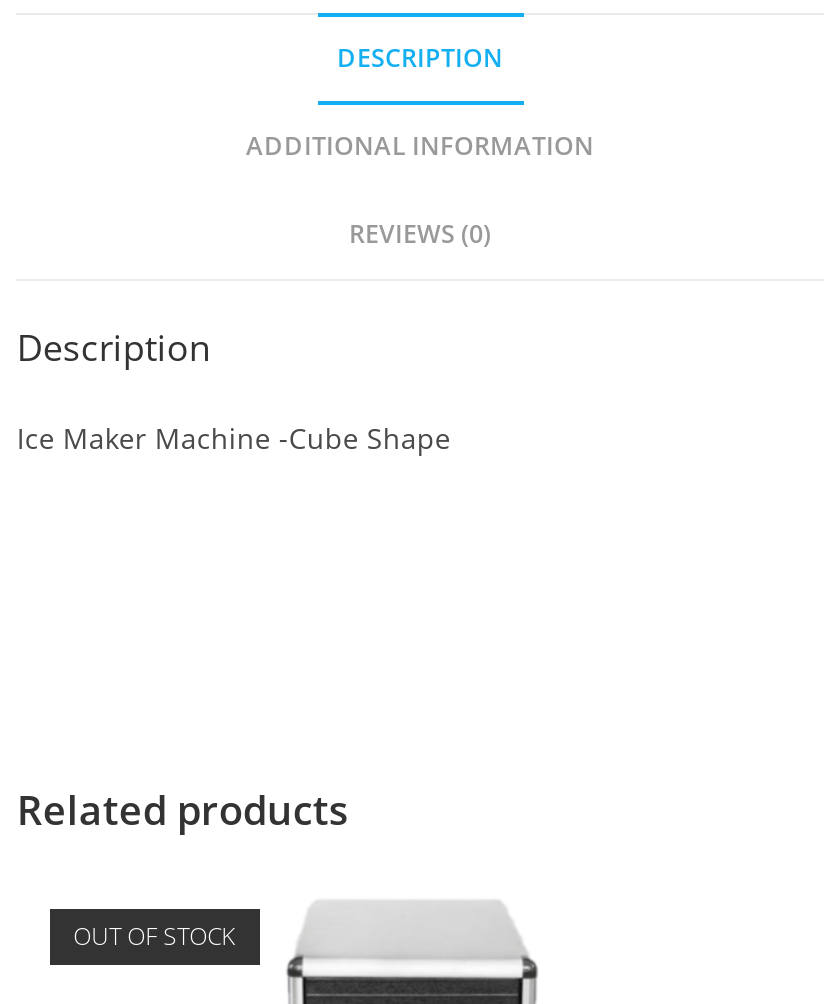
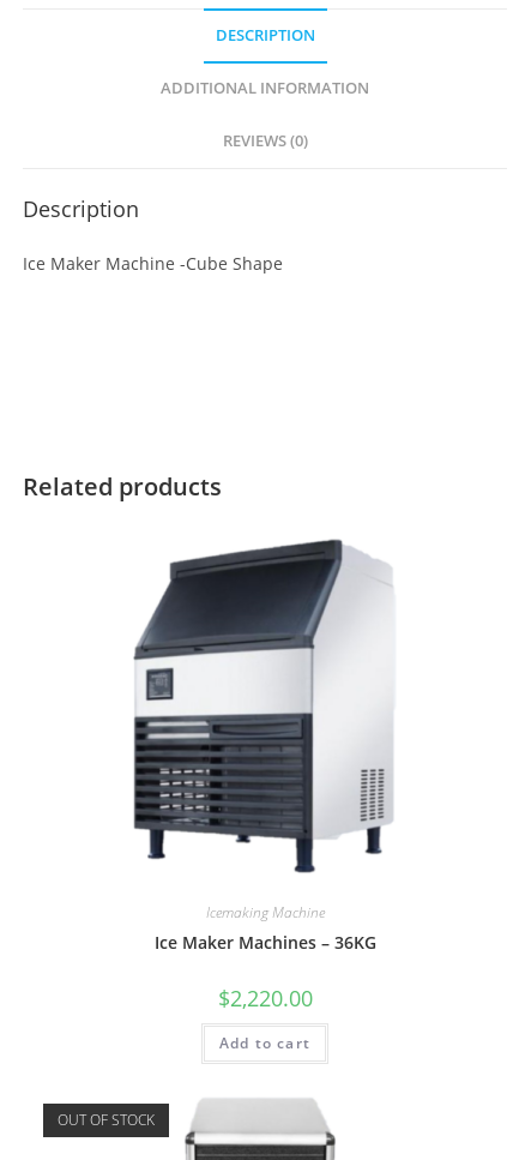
none -> [133,539,393,1053] [image] | Icemaking Machine | Ice Maker Machines – 36KG | $2,220.00 | Add to cart

